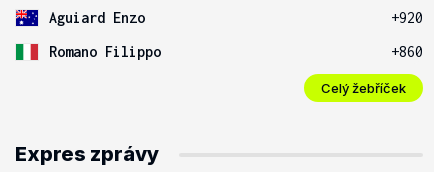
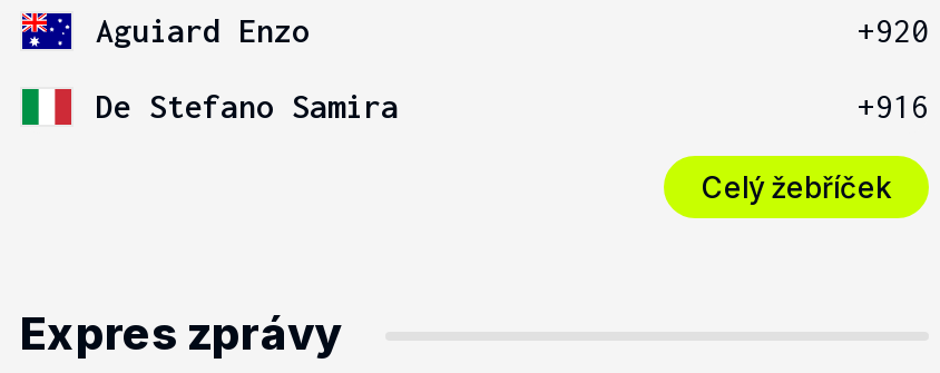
[49,43,423,60] Romano Filippo | +860 -> [96,87,929,125] De Stefano Samira | +916

